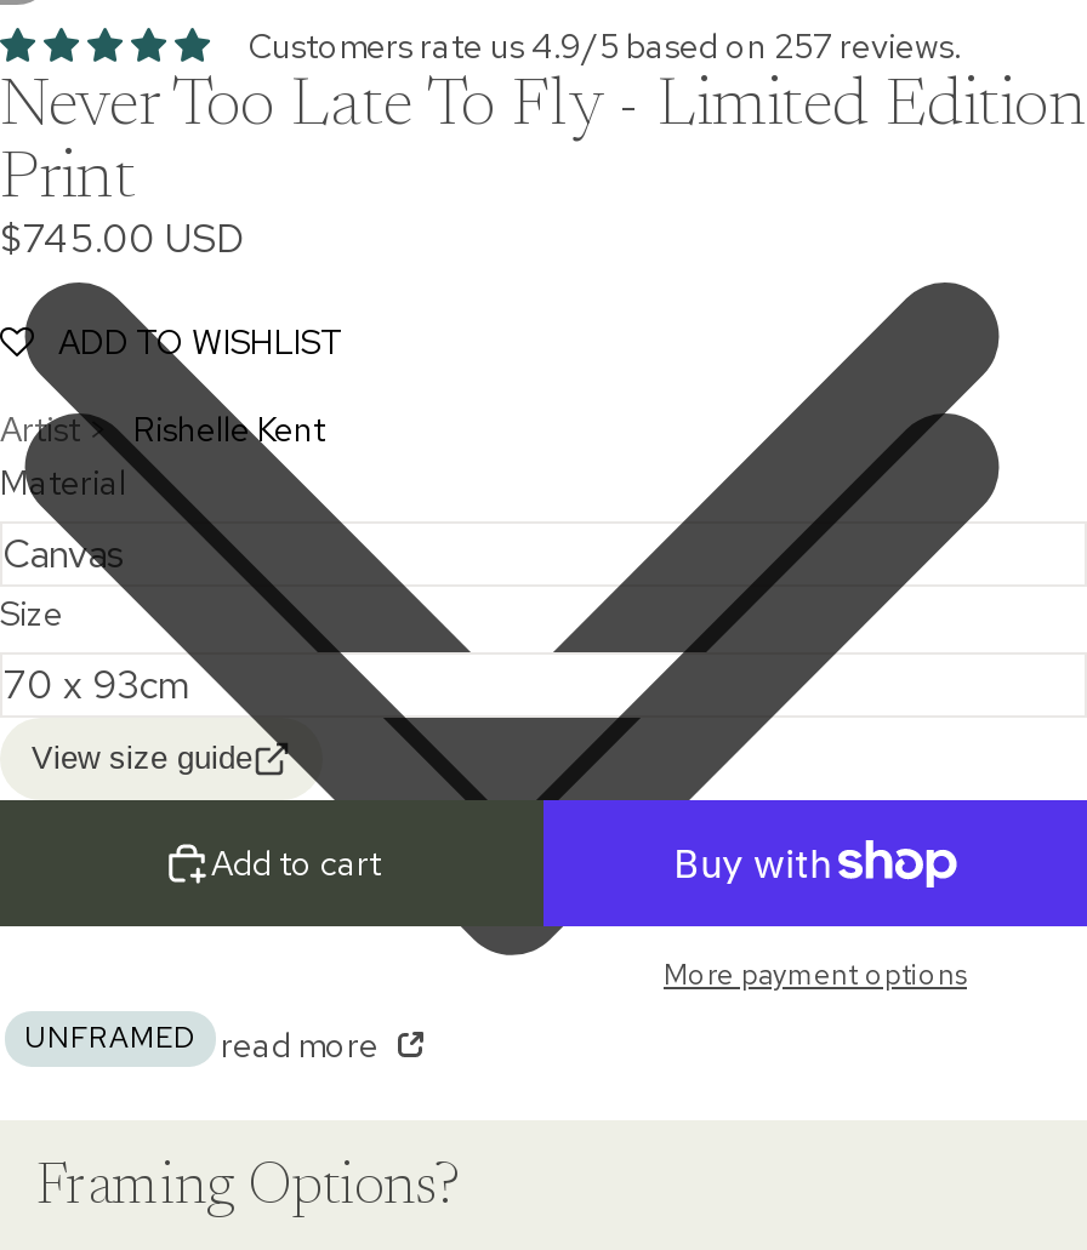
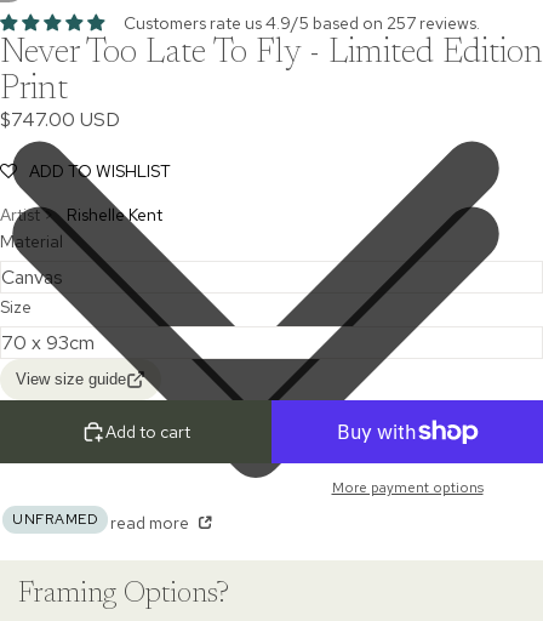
[0,214,245,265] $745.00 USD -> [0,107,120,132] $747.00 USD

